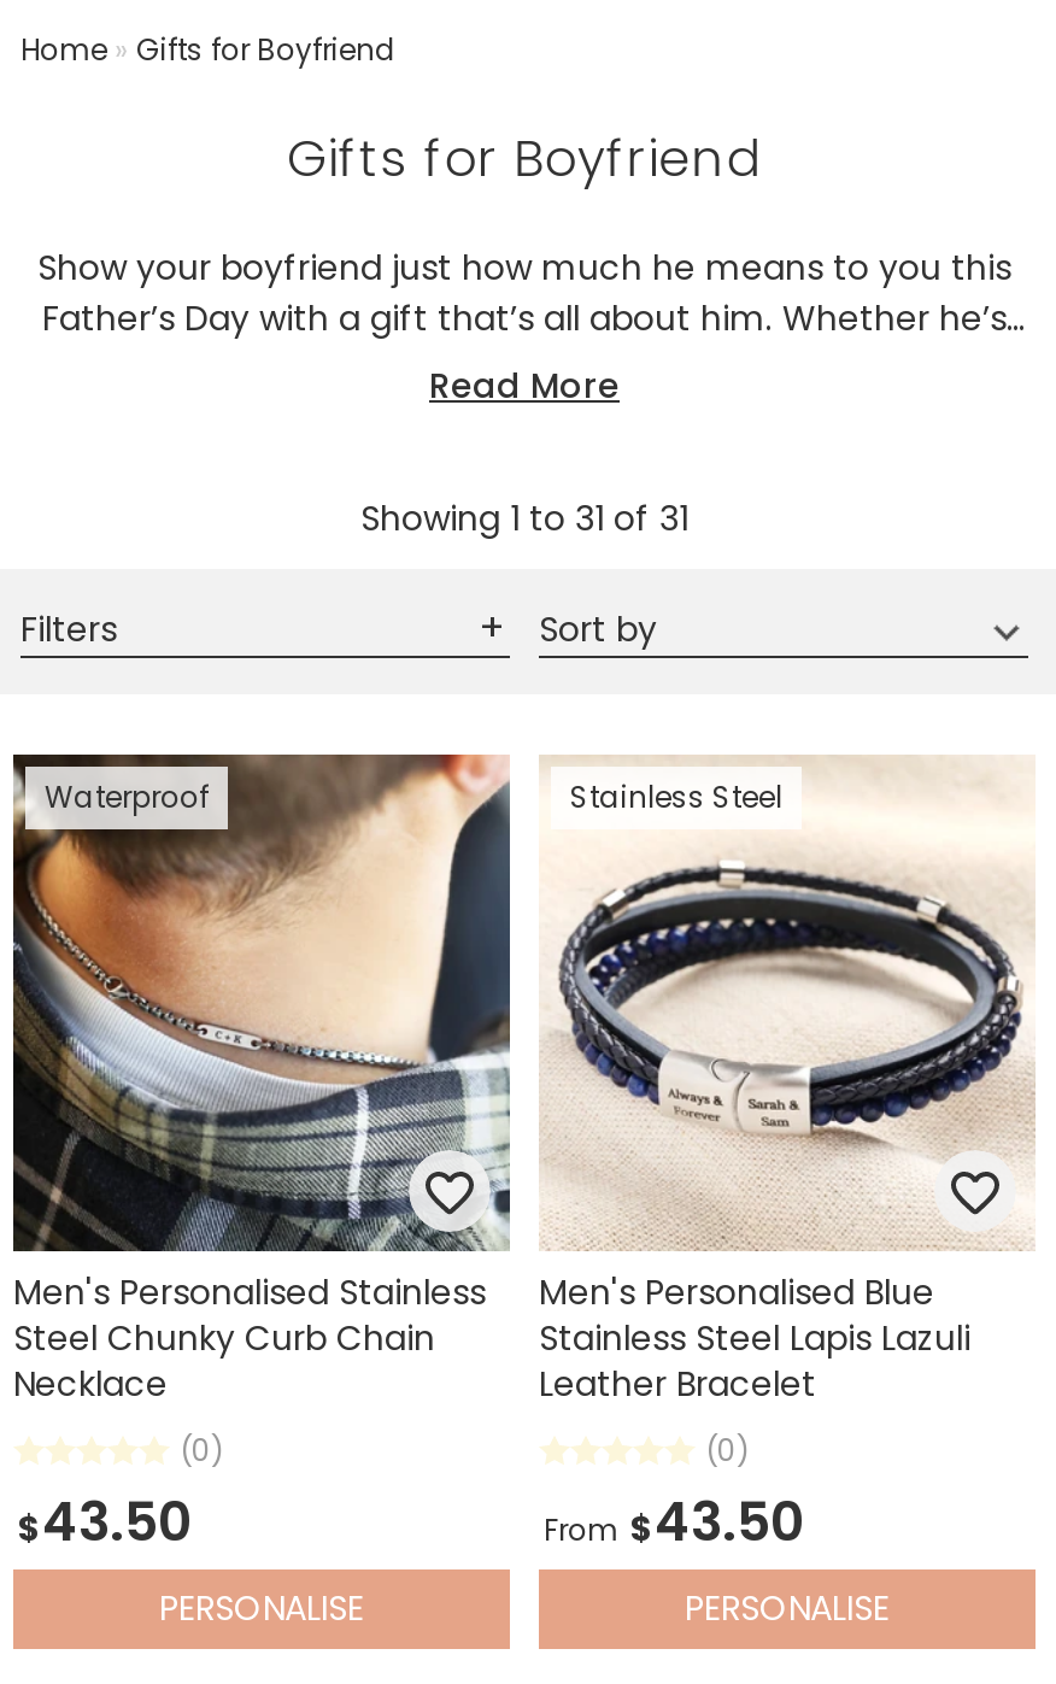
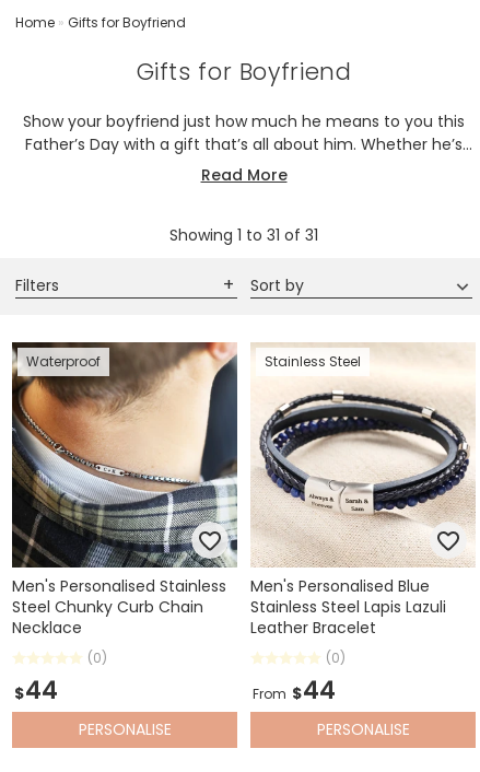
[18,1485,192,1559] $43.50 -> [14,673,58,707] $44
[544,1485,804,1559] From $43.50 -> [253,673,336,707] From $44

